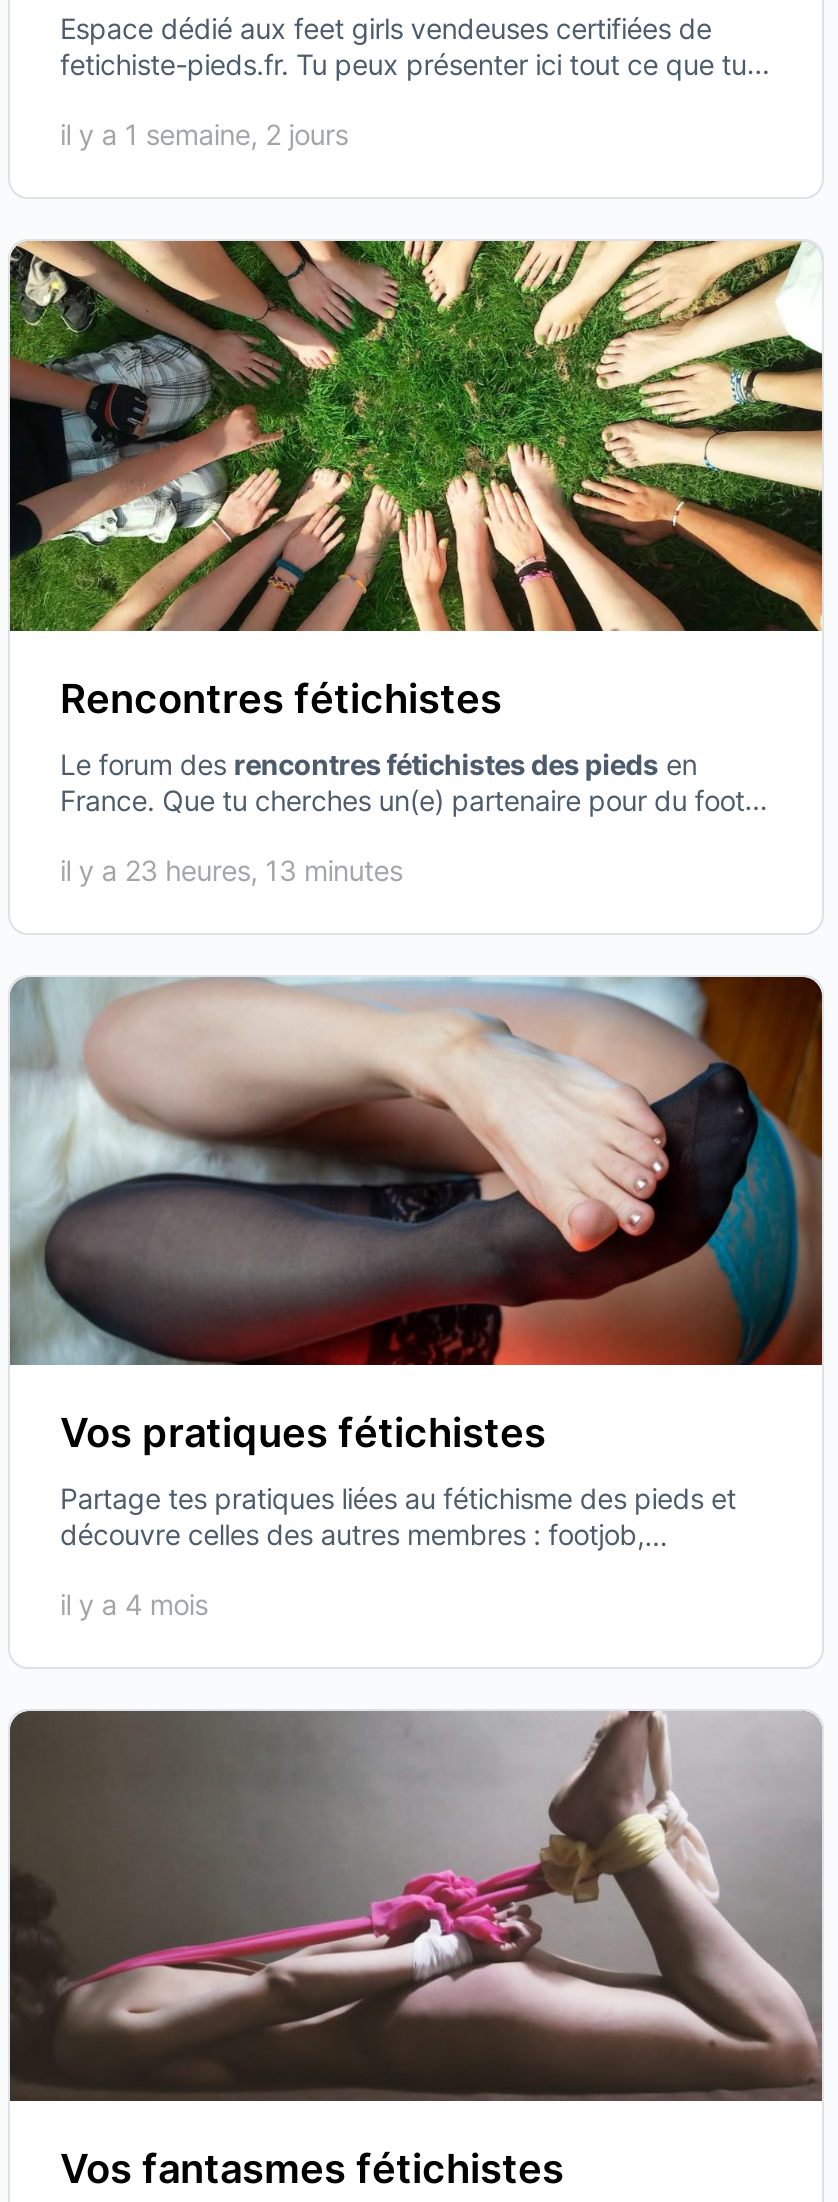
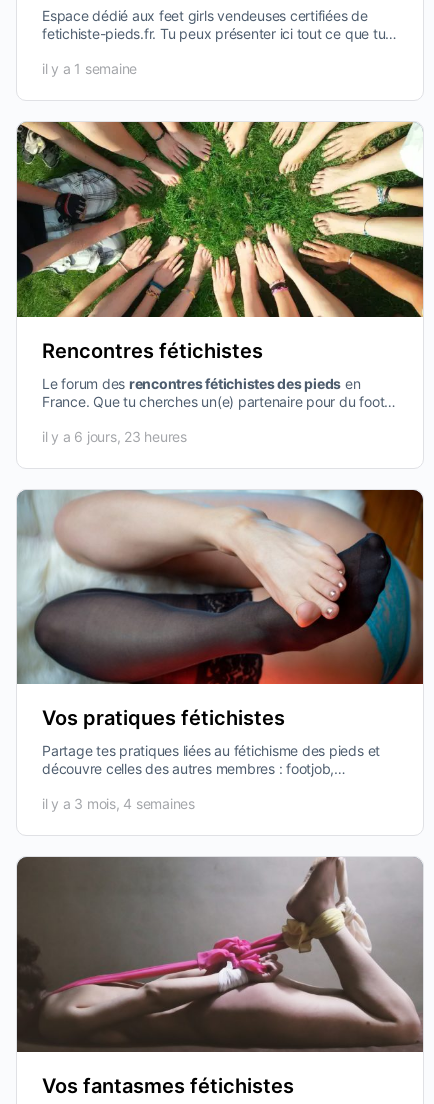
[60,116,348,150] il y a 1 semaine, 2 jours -> [42,60,137,77] il y a 1 semaine
[60,852,403,886] il y a 23 heures, 13 minutes -> [42,427,187,444] il y a 6 jours, 23 heures
[60,1588,208,1622] il y a 4 mois -> [42,795,195,812] il y a 3 mois, 4 semaines

